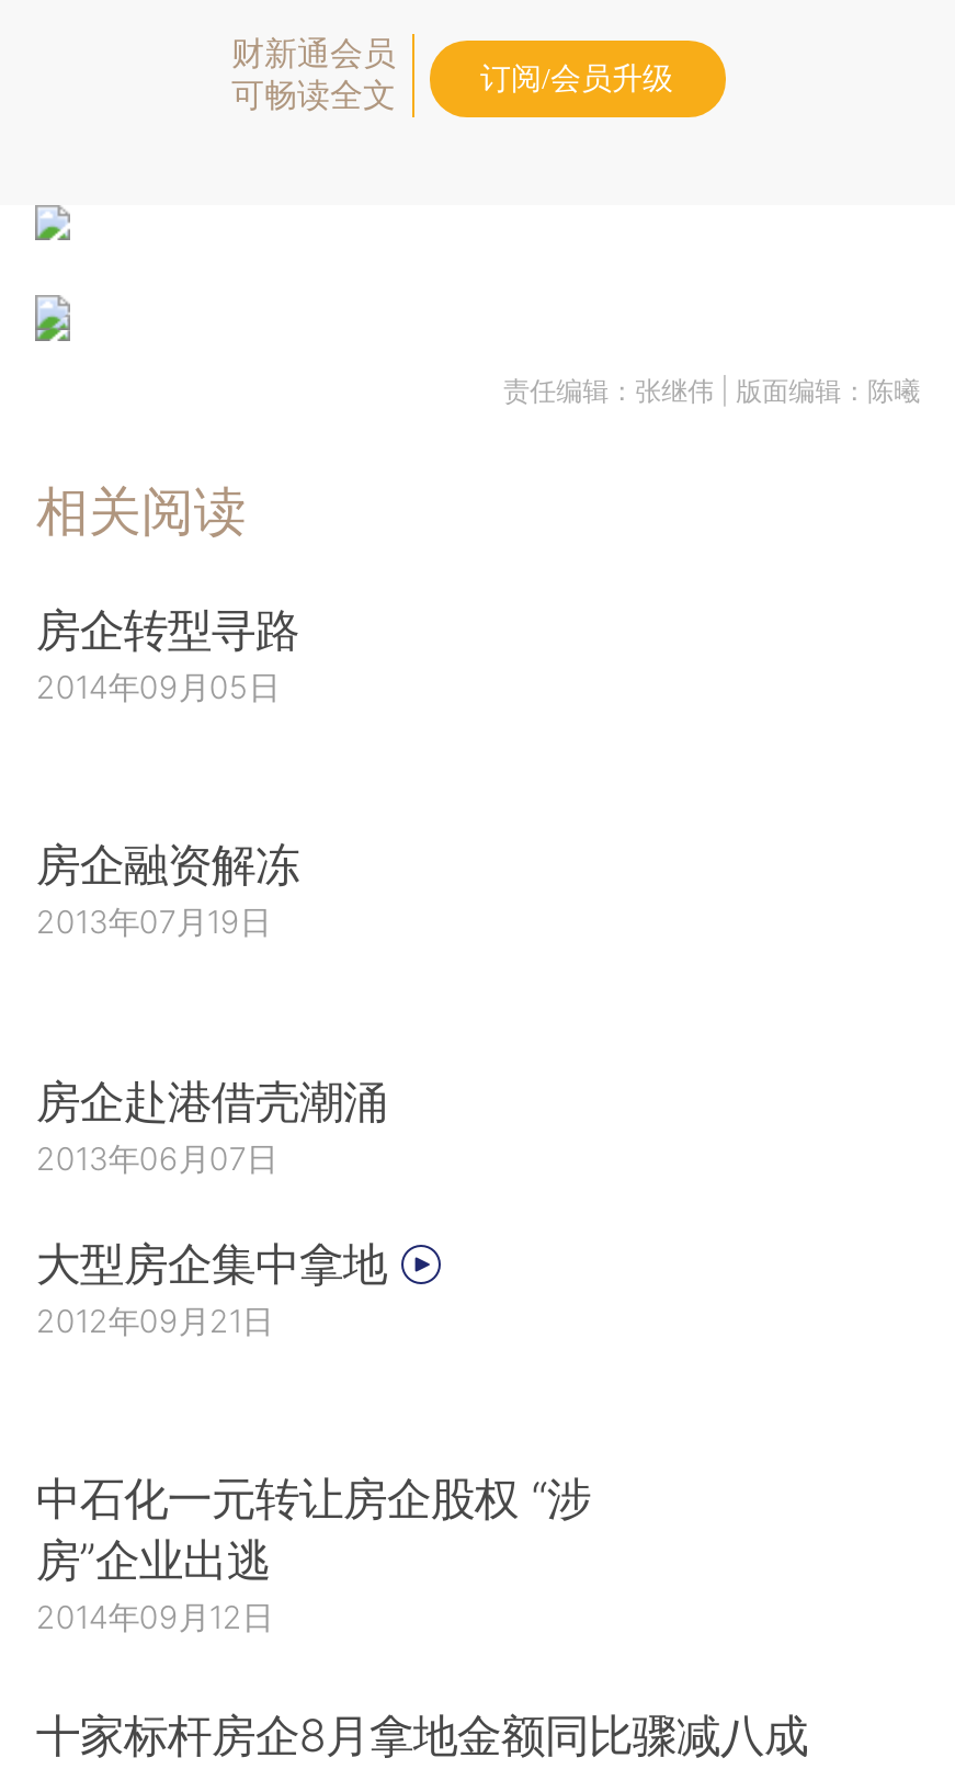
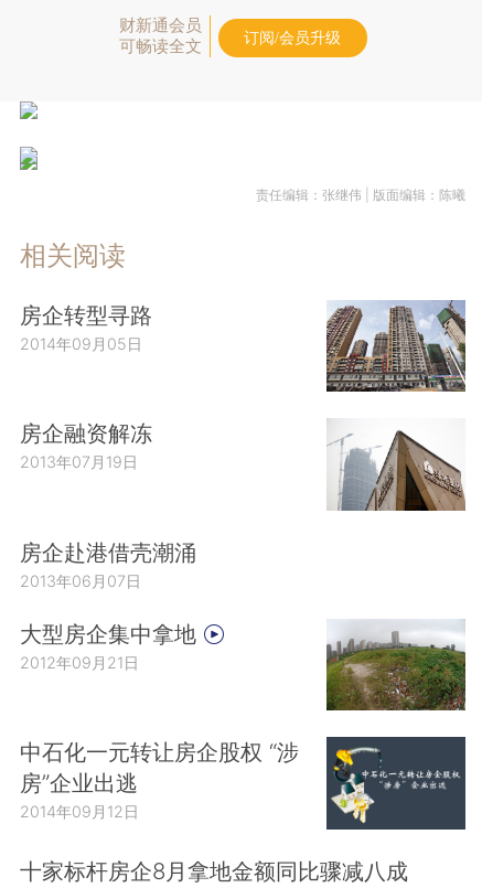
none -> [325,299,467,393] [image]
none -> [326,419,467,512] [image]
none -> [325,619,467,712] [image]
none -> [325,736,467,831] [image]

